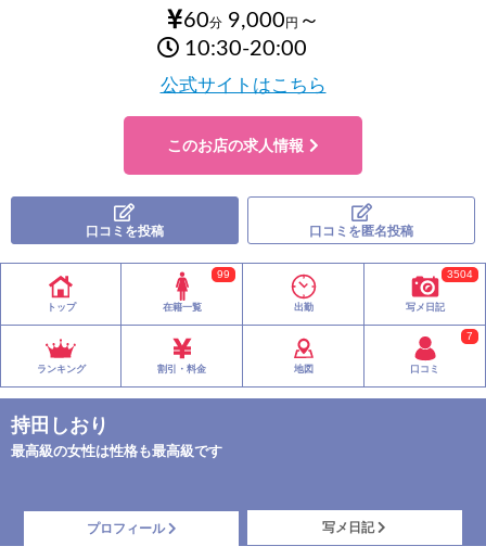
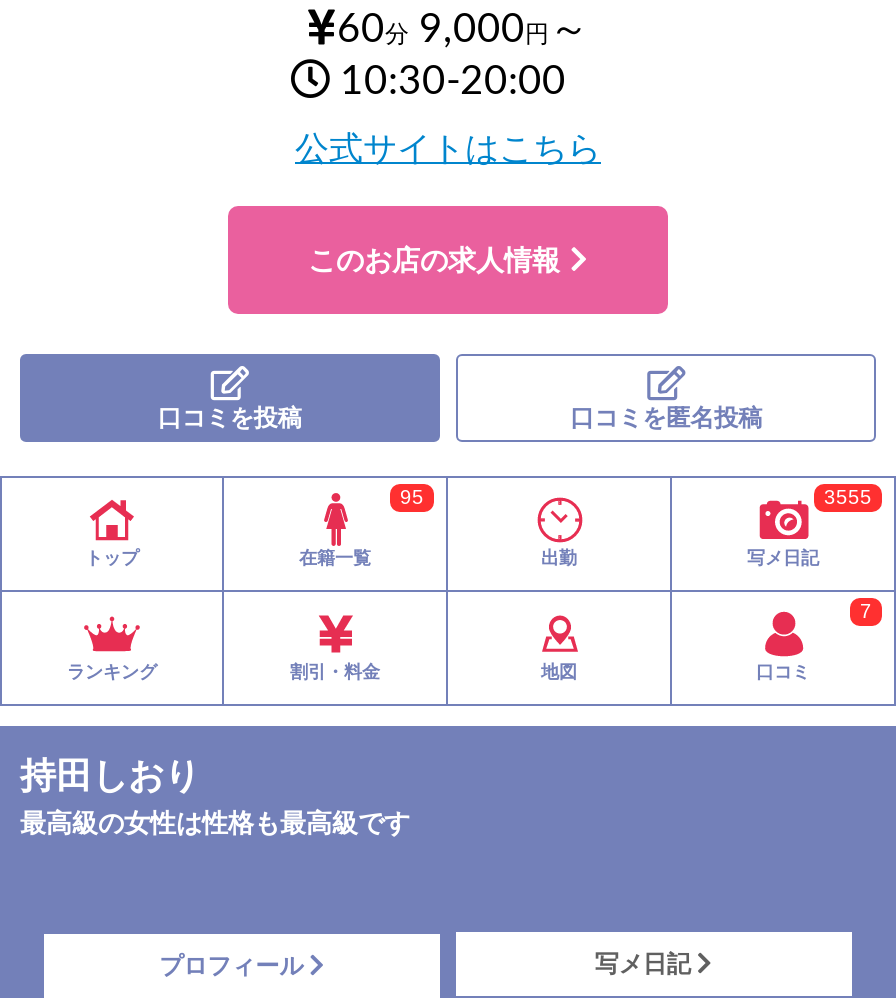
[217,268,230,280] 99 -> [400,486,424,508] 95
[447,268,473,280] 3504 -> [824,486,872,508] 3555

